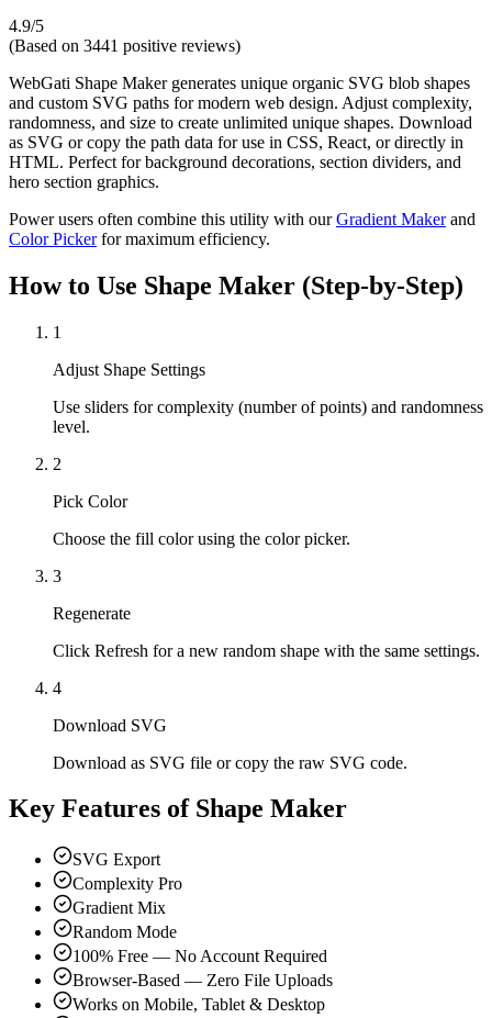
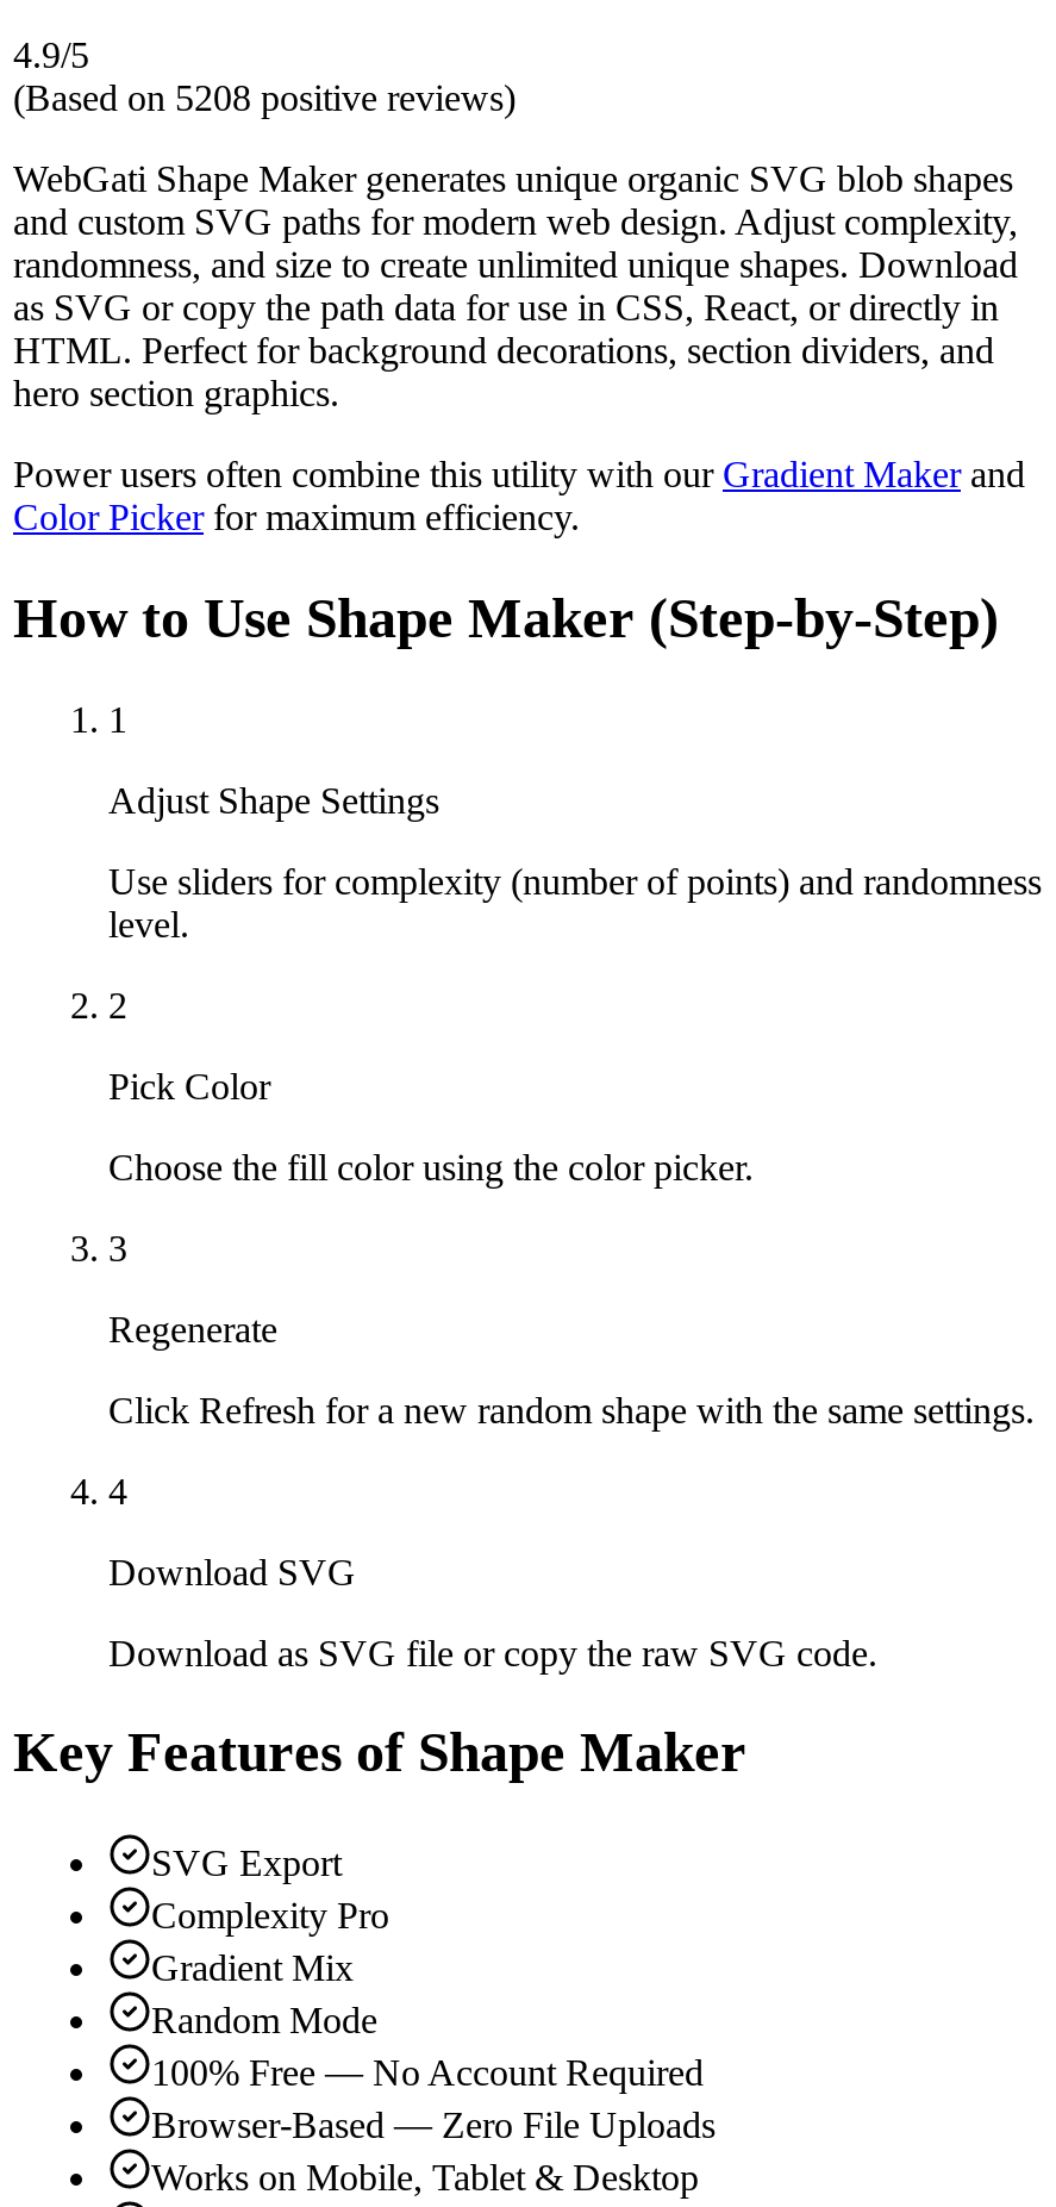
[9,36,241,55] (Based on 3441 positive reviews) -> [13,77,515,117] (Based on 5208 positive reviews)

